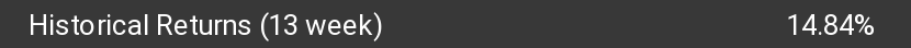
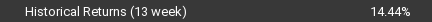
[786,10,876,42] 14.84% -> [370,4,411,19] 14.44%

